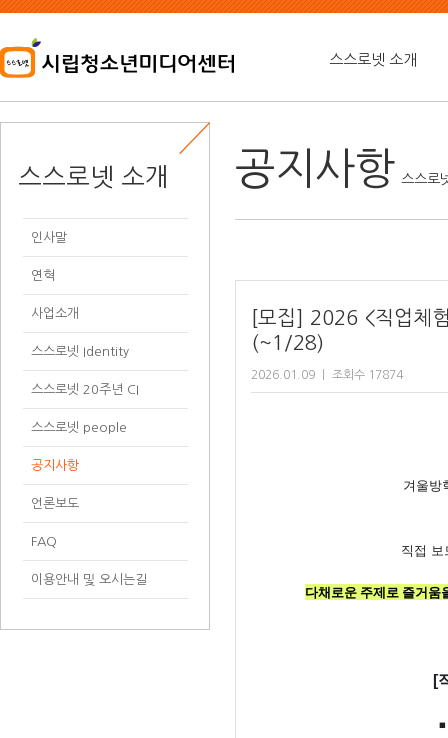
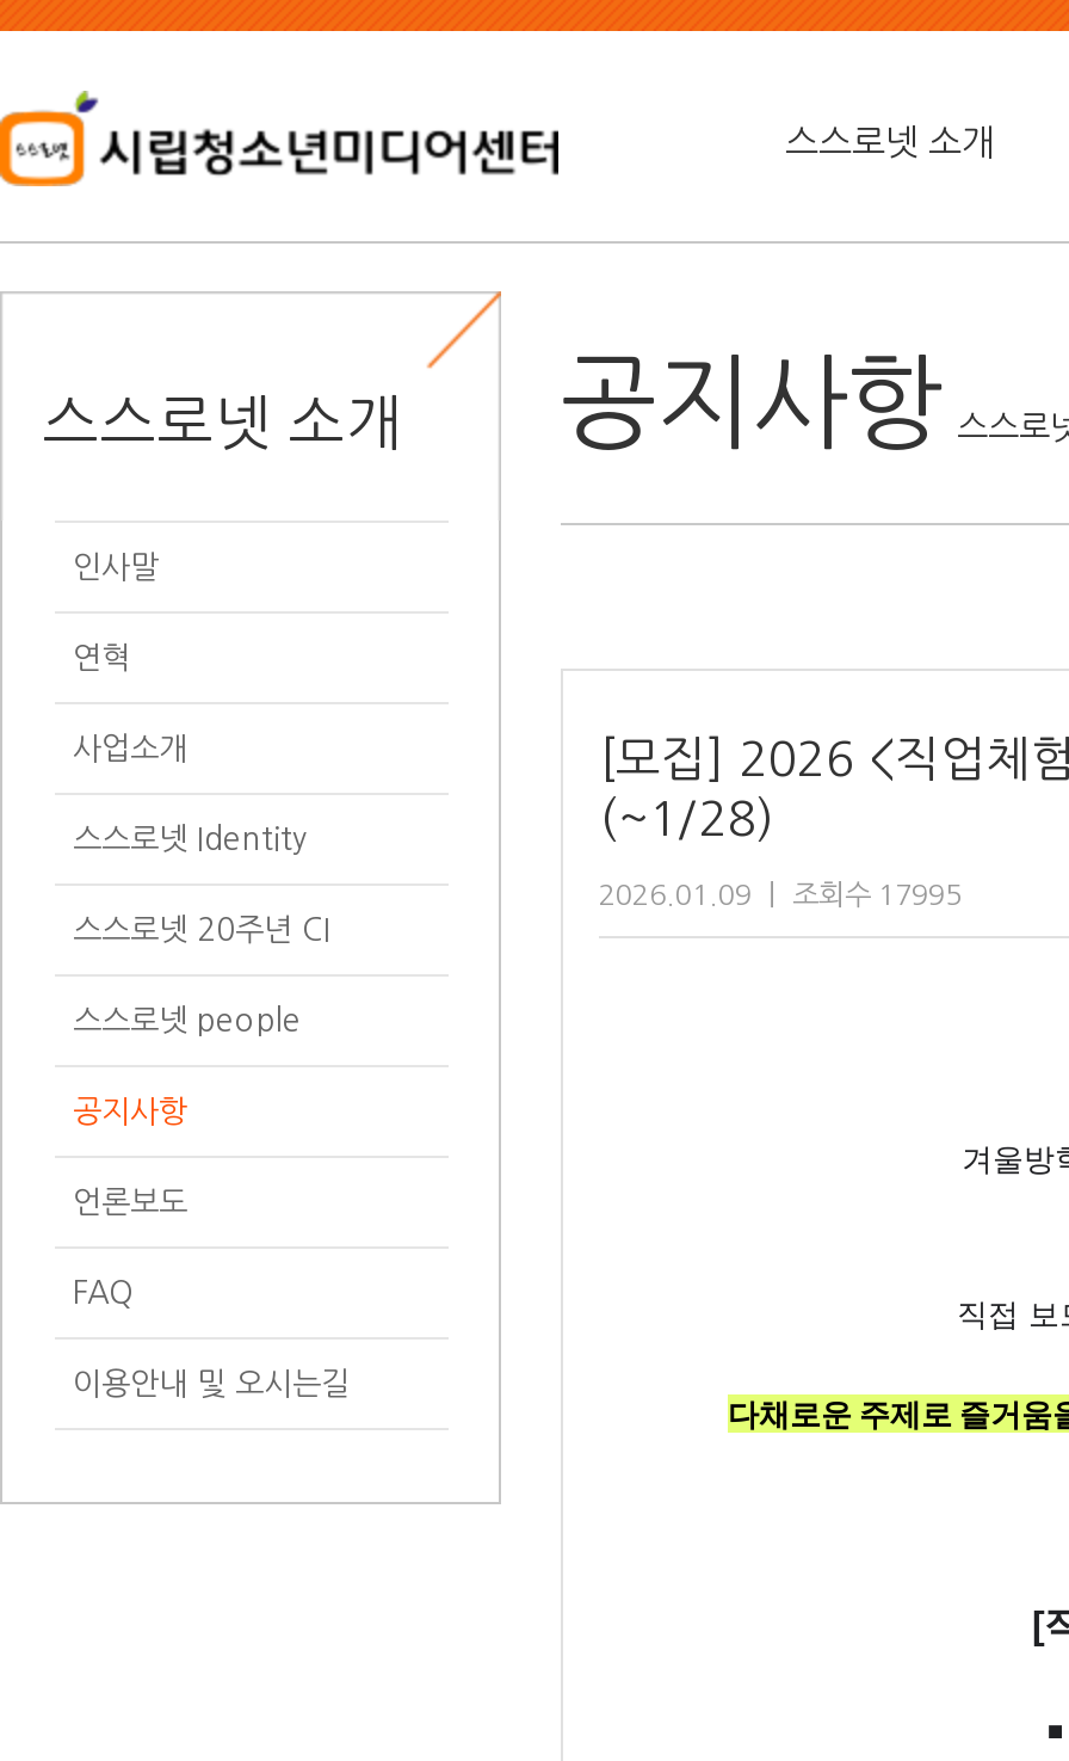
[251,369,403,381] 2026.01.09 ㅣ 조회수 17874 -> [599,881,962,910] 2026.01.09 ㅣ 조회수 17995

